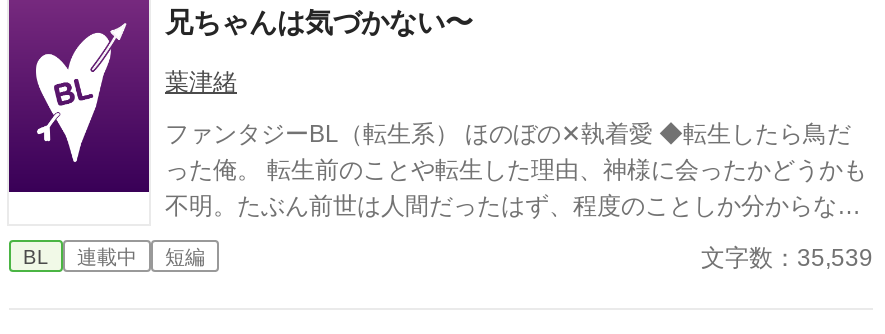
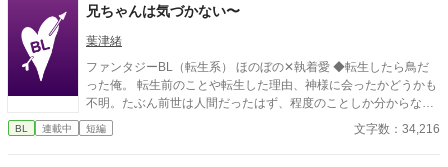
[701,244,873,272] 文字数：35,539 -> [354,122,440,136] 文字数：34,216

